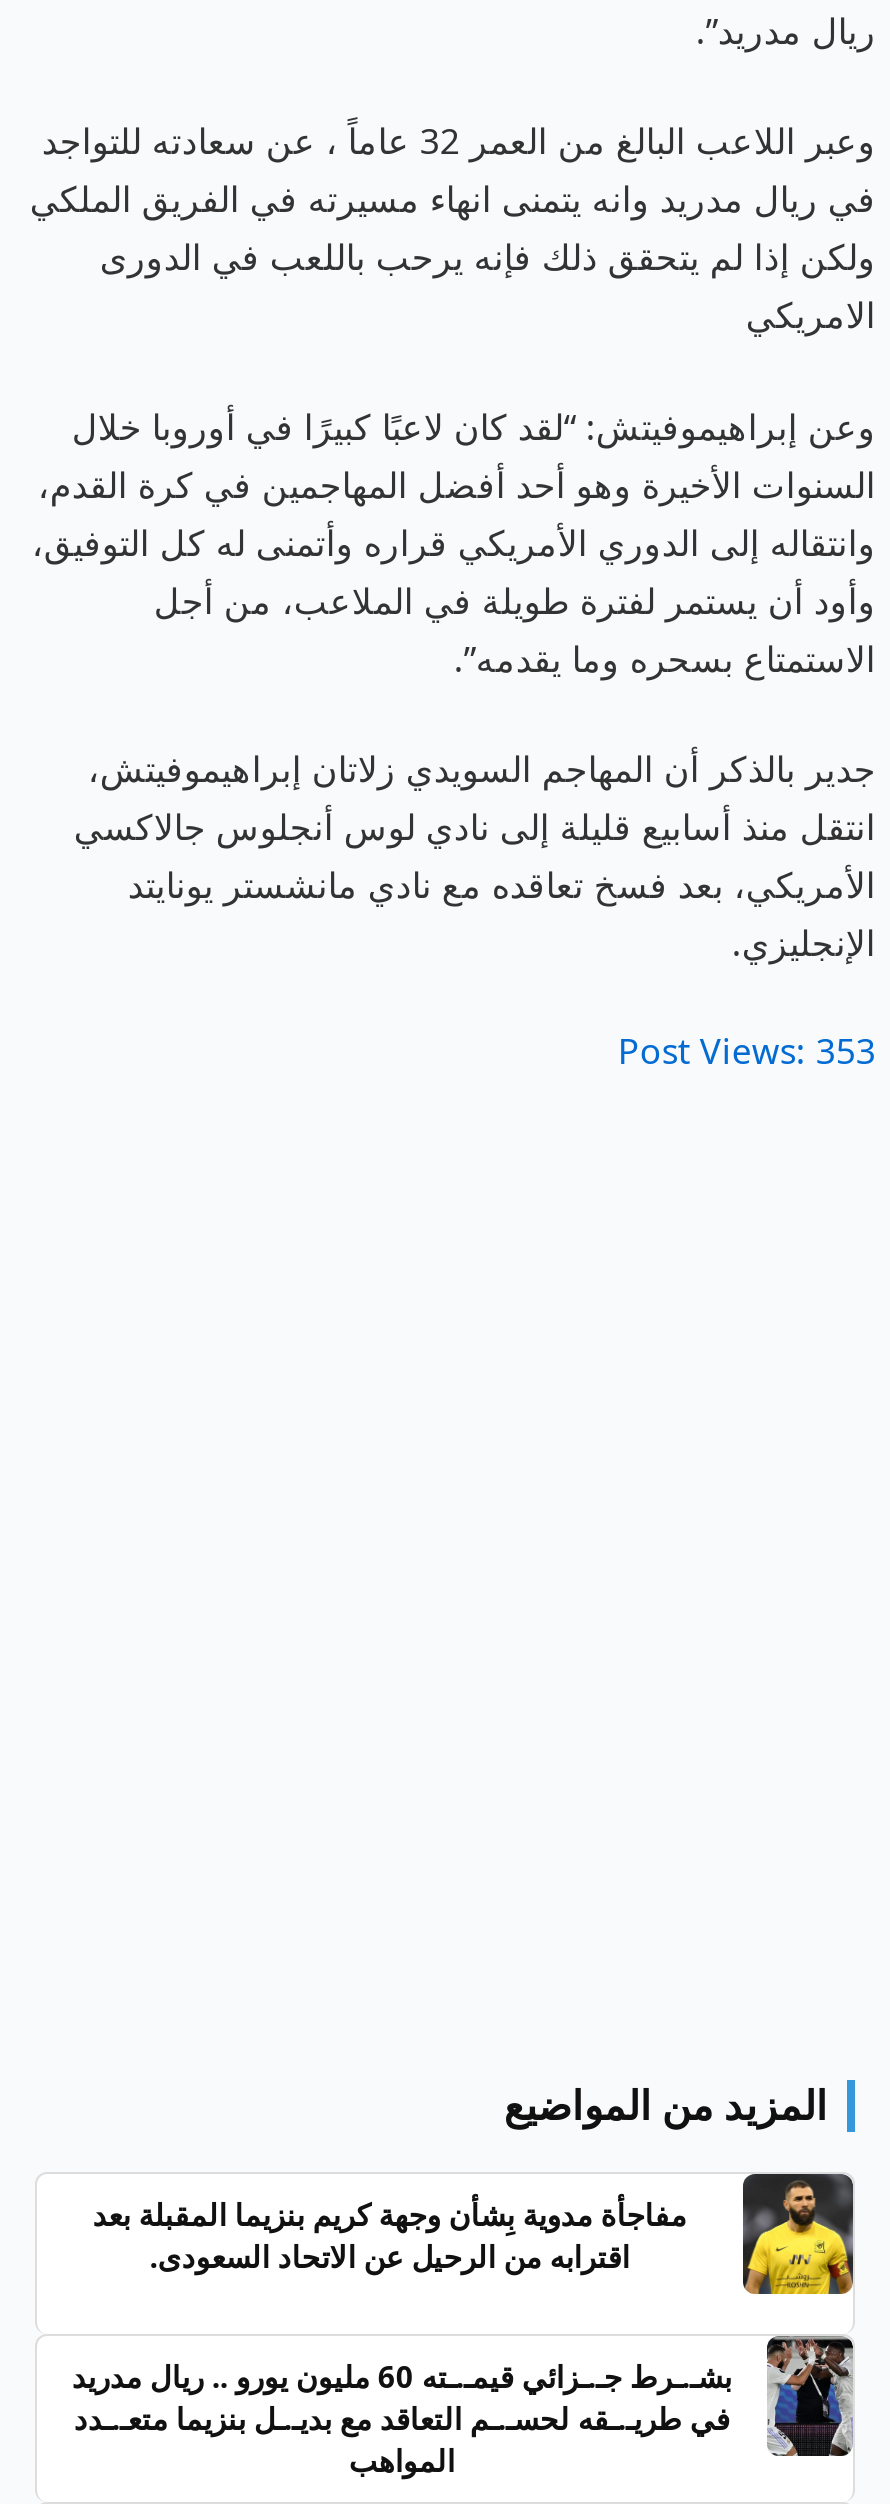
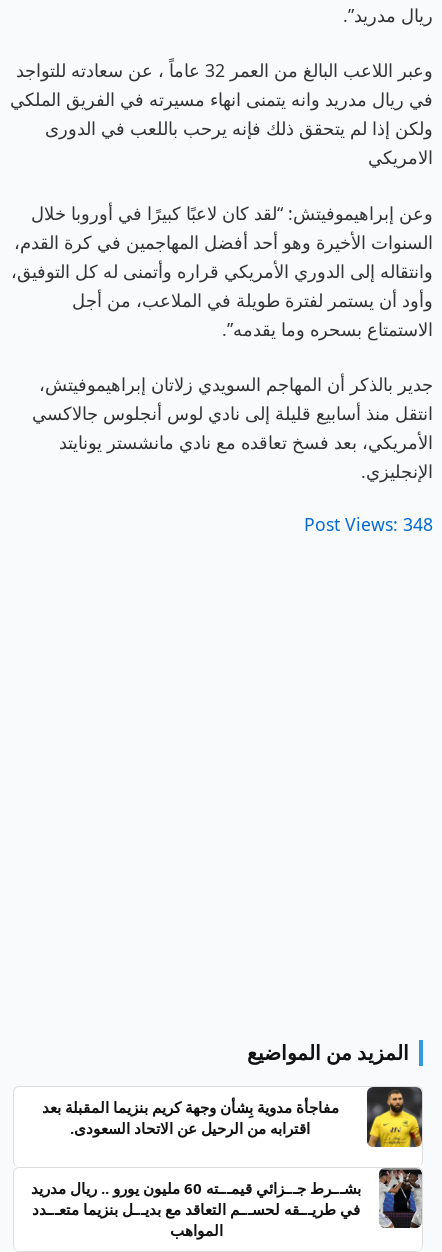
[618,1025,876,1073] Post Views: 353 -> [304,512,433,536] Post Views: 348

